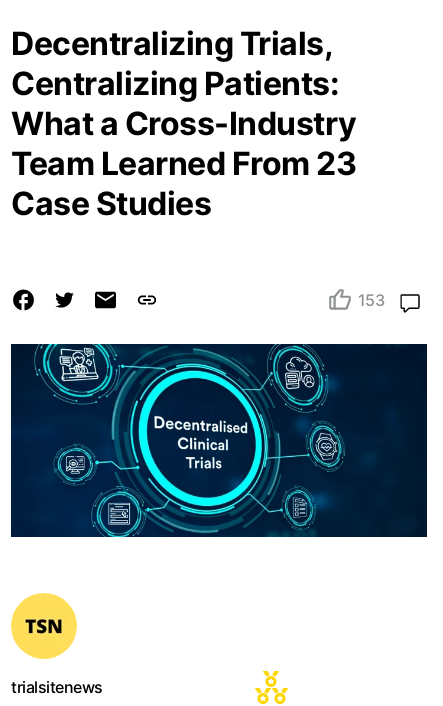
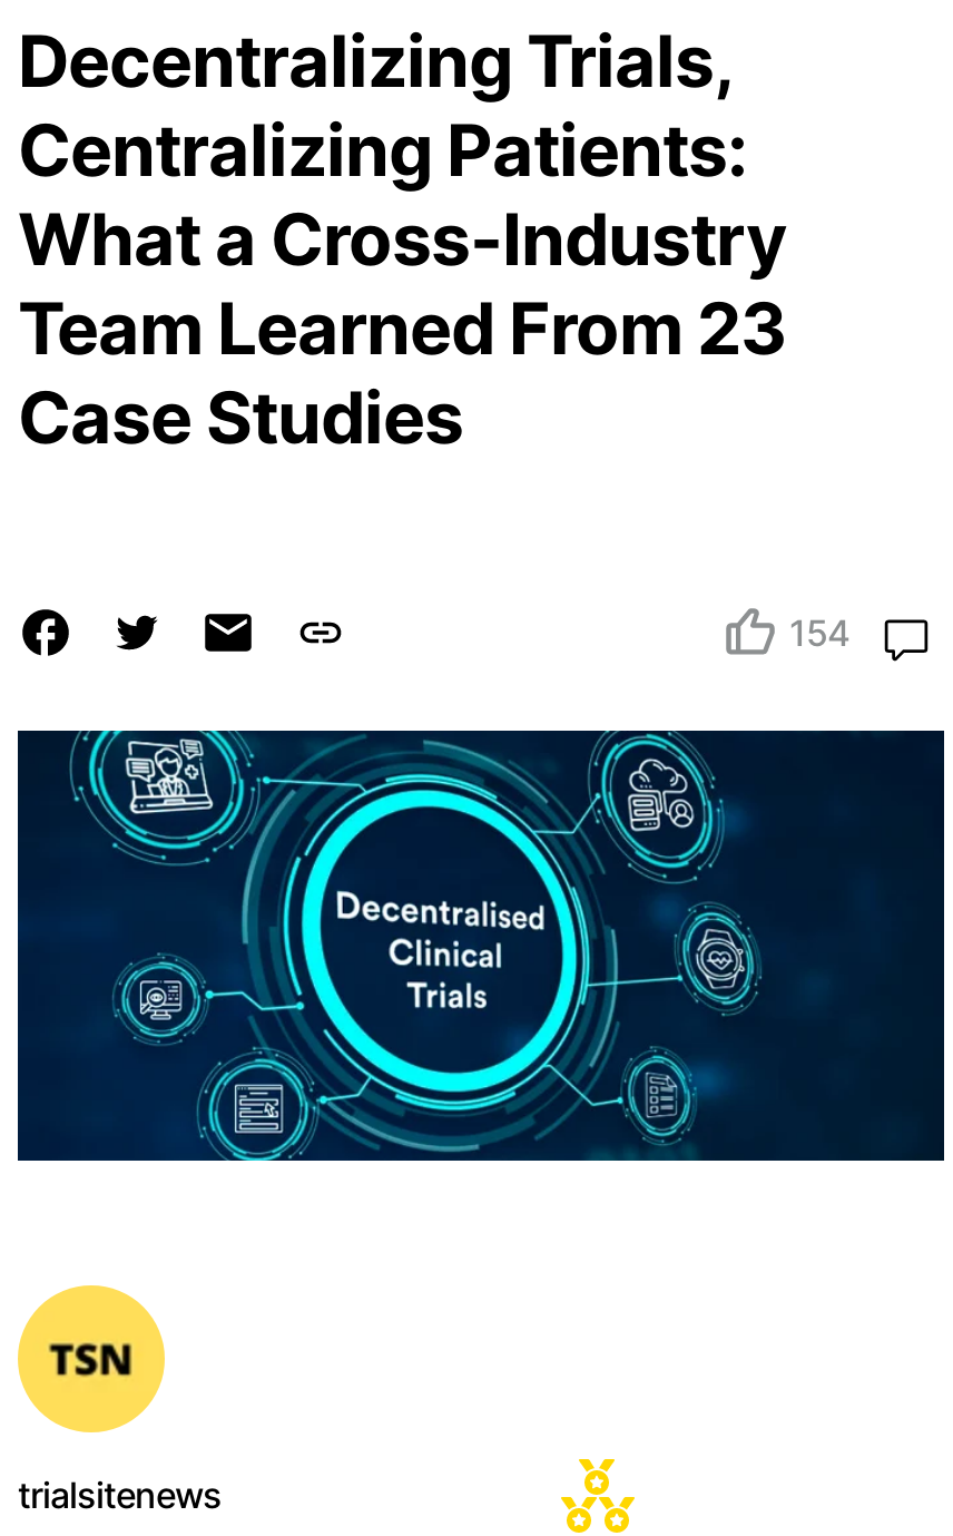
[357,290,384,310] 153 -> [789,610,848,655] 154

